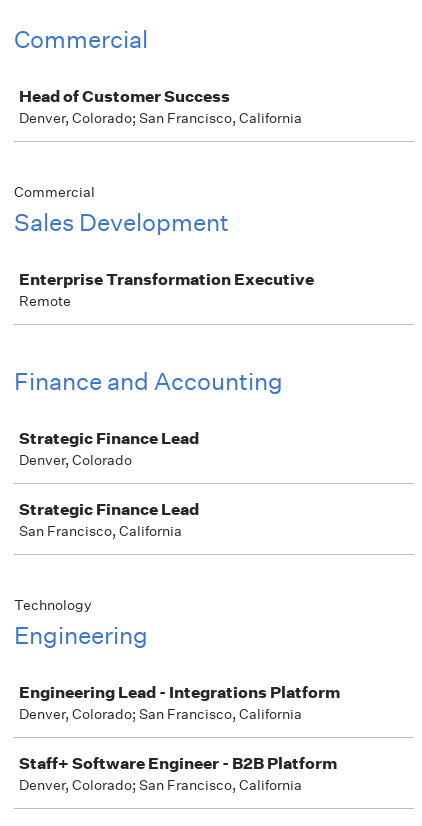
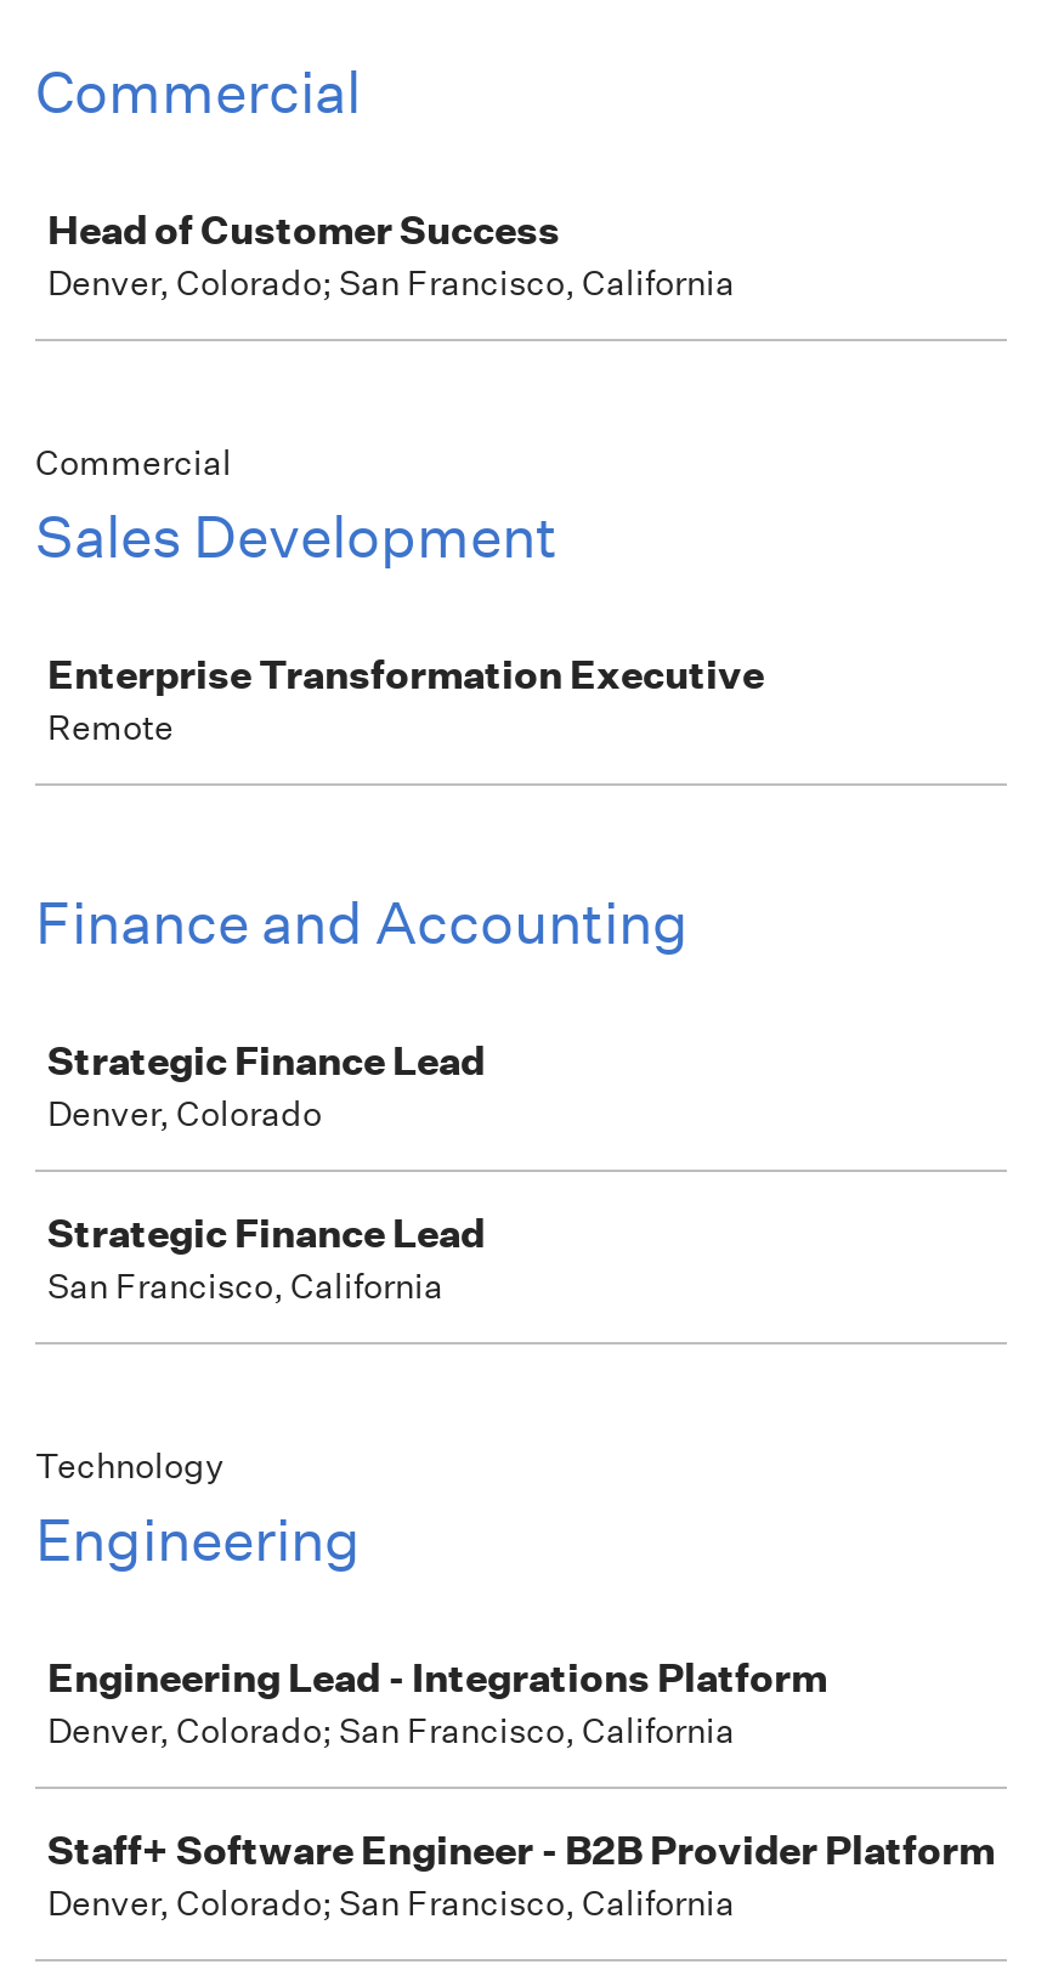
[19,753,337,773] Staff+ Software Engineer - B2B Platform -> [47,1825,995,1874] Staff+ Software Engineer - B2B Provider Platform

